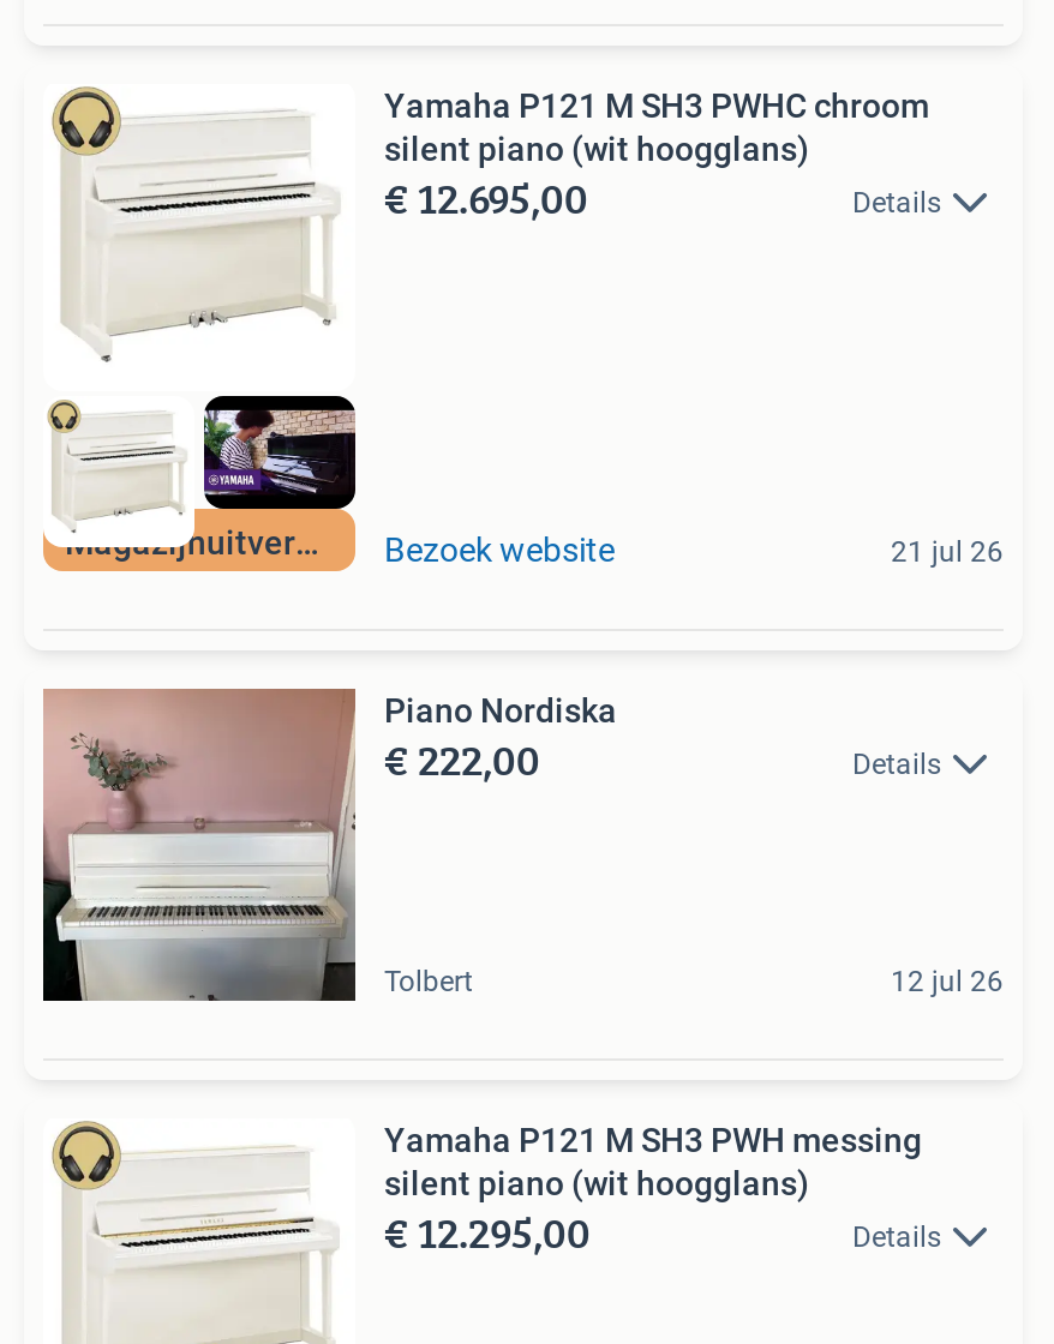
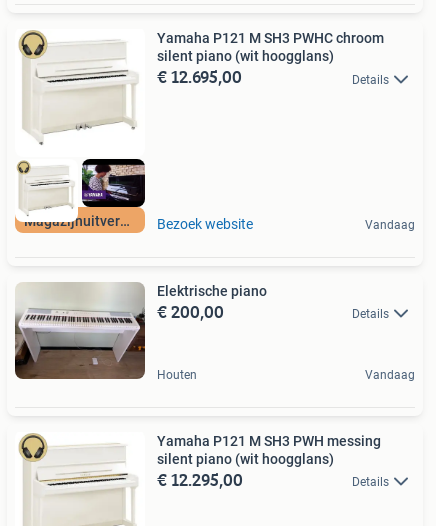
[891,536,1004,570] 21 jul 26 -> [365,218,415,232] Vandaag
[41,685,617,1002] [image] | Piano Nordiska | € 222,00 -> [15,281,267,382] [image] | Elektrische piano | € 200,00
[384,966,1004,999] Tolbert | 12 jul 26 -> [157,368,415,382] Houten | Vandaag

